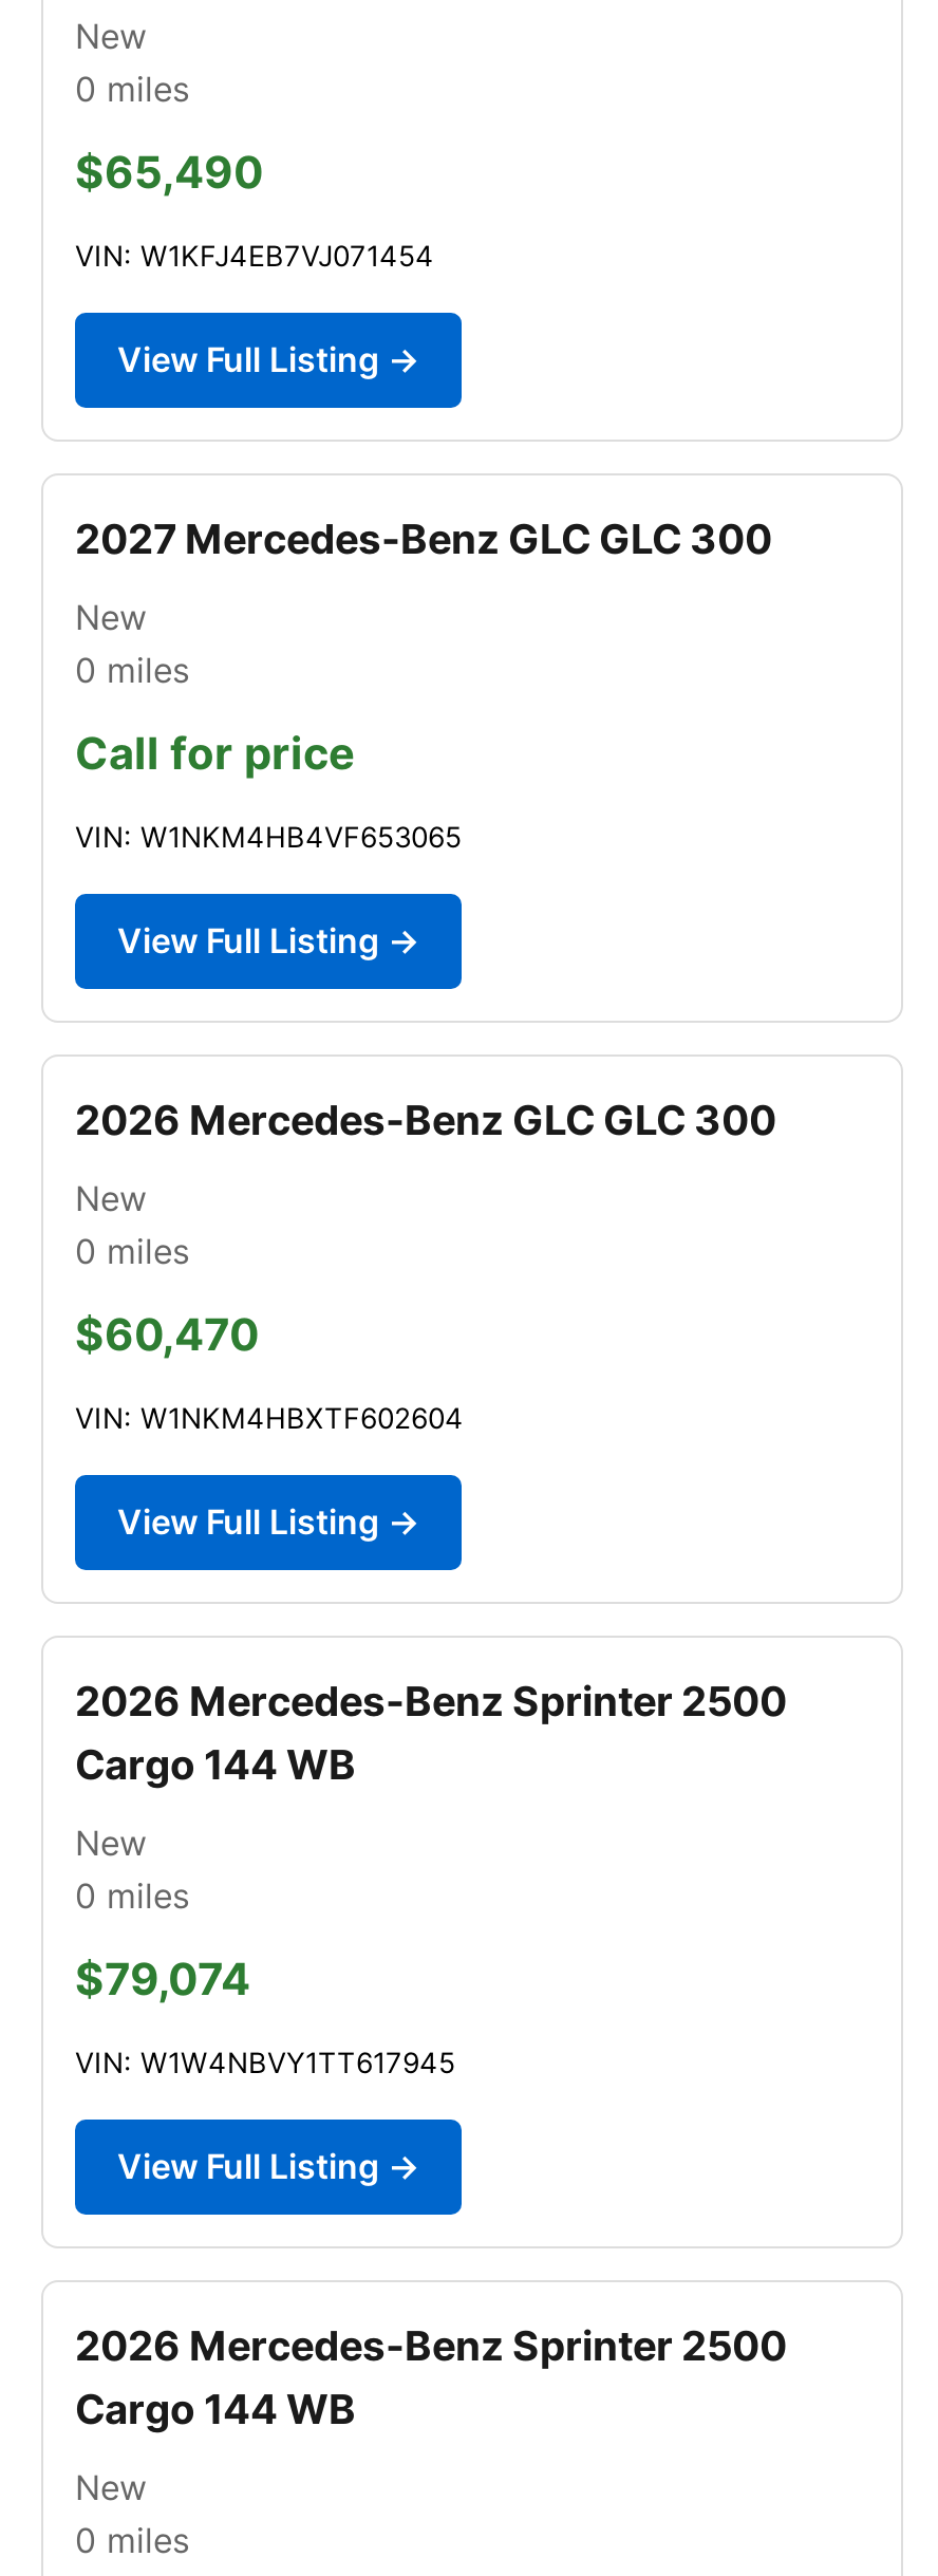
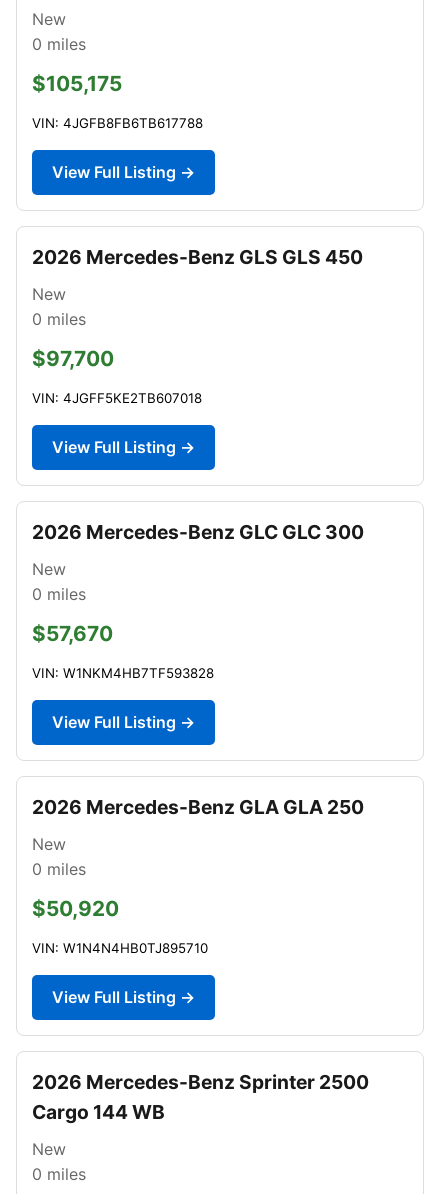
[75,146,263,198] $65,490 -> [32,71,122,96] $105,175
[75,239,434,272] VIN: W1KFJ4EB7VJ071454 -> [32,115,203,131] VIN: 4JGFB8FB6TB617788
[75,513,772,564] 2027 Mercedes-Benz GLC GLC 300 -> [32,245,363,269] 2026 Mercedes-Benz GLS GLS 450
[75,727,354,780] Call for price -> [32,346,114,371] $97,700
[75,820,462,854] VIN: W1NKM4HB4VF653065 -> [32,390,202,406] VIN: 4JGFF5KE2TB607018
[75,1308,259,1361] $60,470 -> [32,621,113,646] $57,670
[75,1401,464,1435] VIN: W1NKM4HBXTF602604 -> [32,665,214,681] VIN: W1NKM4HB7TF593828
[75,1676,787,1790] 2026 Mercedes-Benz Sprinter 2500 | Cargo 144 WB -> [32,795,364,819] 2026 Mercedes-Benz GLA GLA 250
[75,1952,250,2005] $79,074 -> [32,896,119,921] $50,920
[75,2045,455,2079] VIN: W1W4NBVY1TT617945 -> [32,940,208,956] VIN: W1N4N4HB0TJ895710

